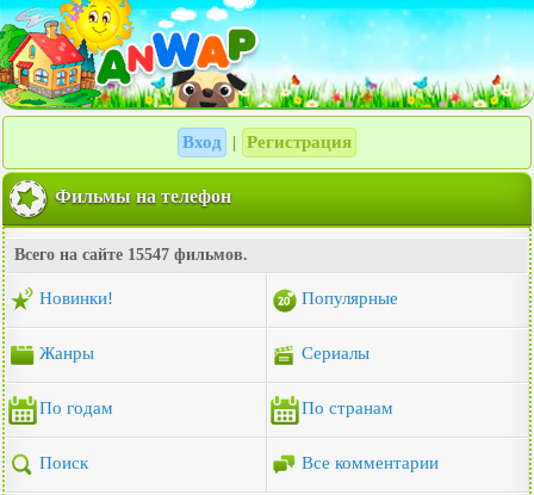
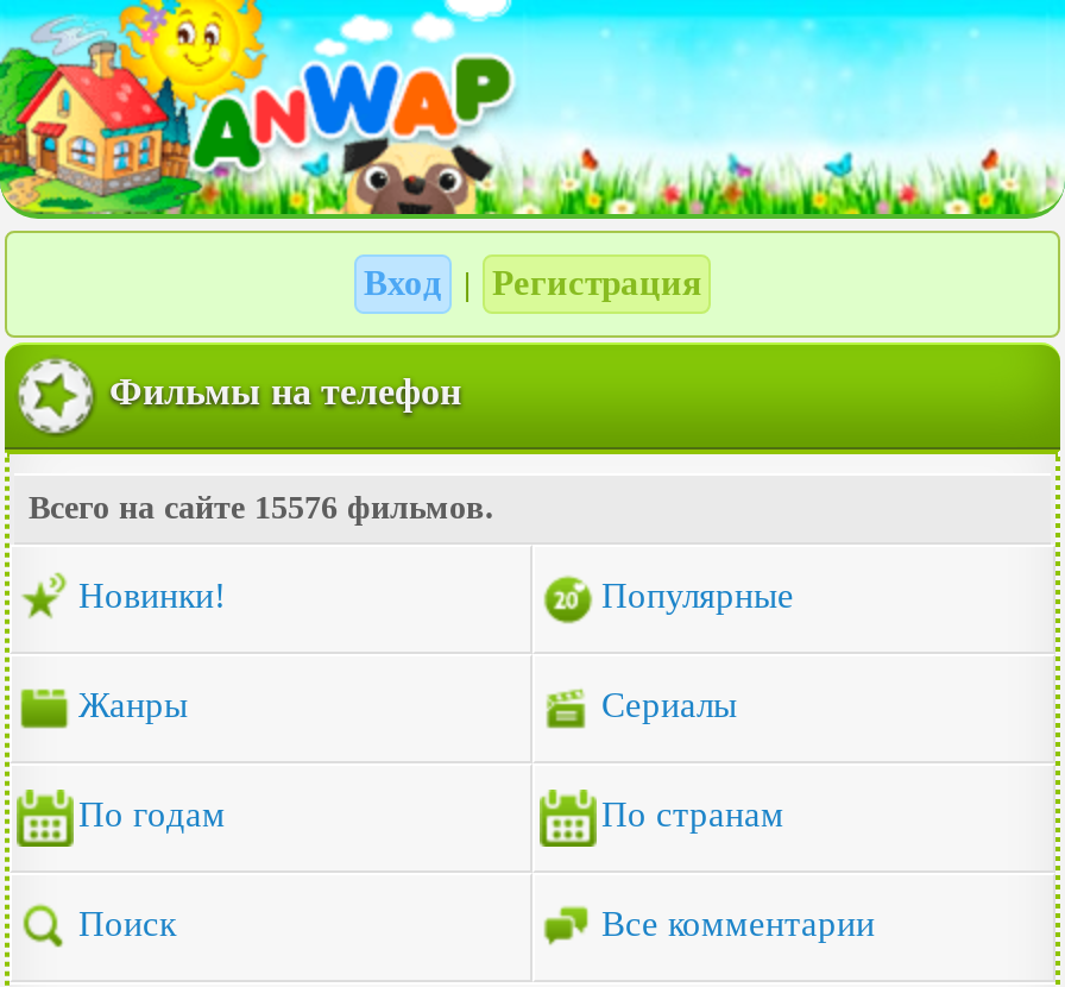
[14,246,248,264] Всего на сайте 15547 фильмов. -> [29,490,494,526] Всего на сайте 15576 фильмов.

